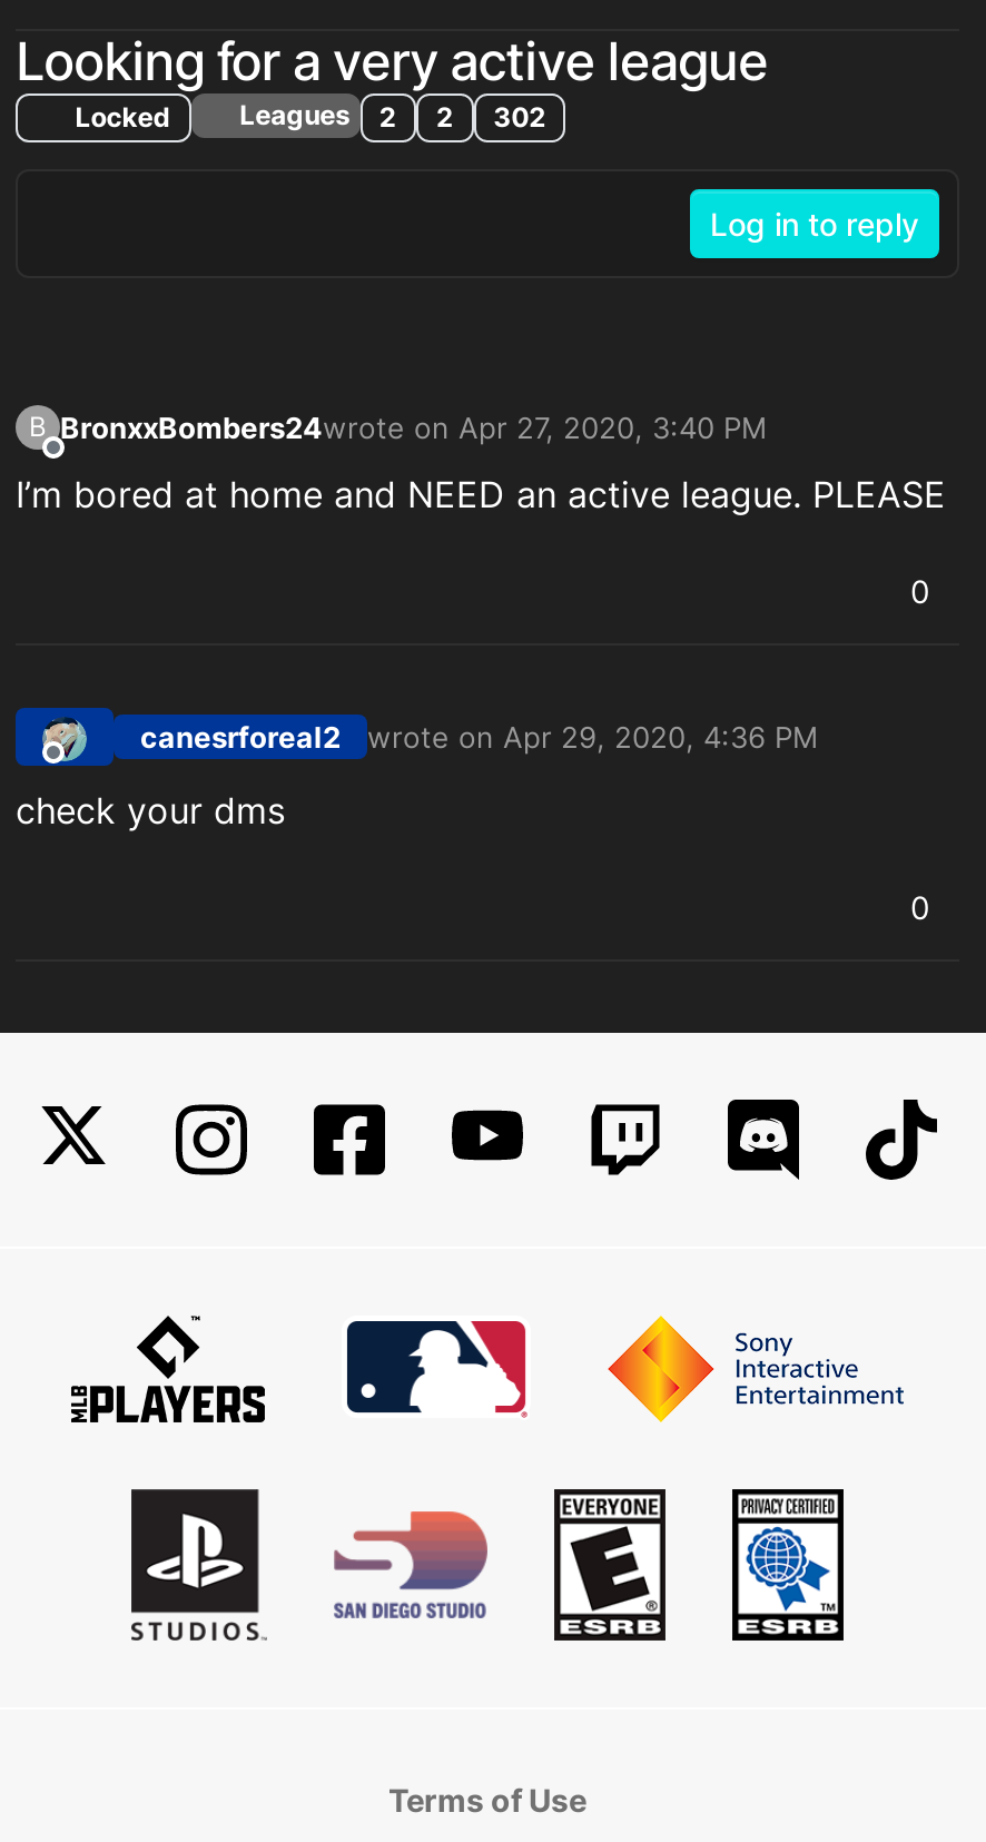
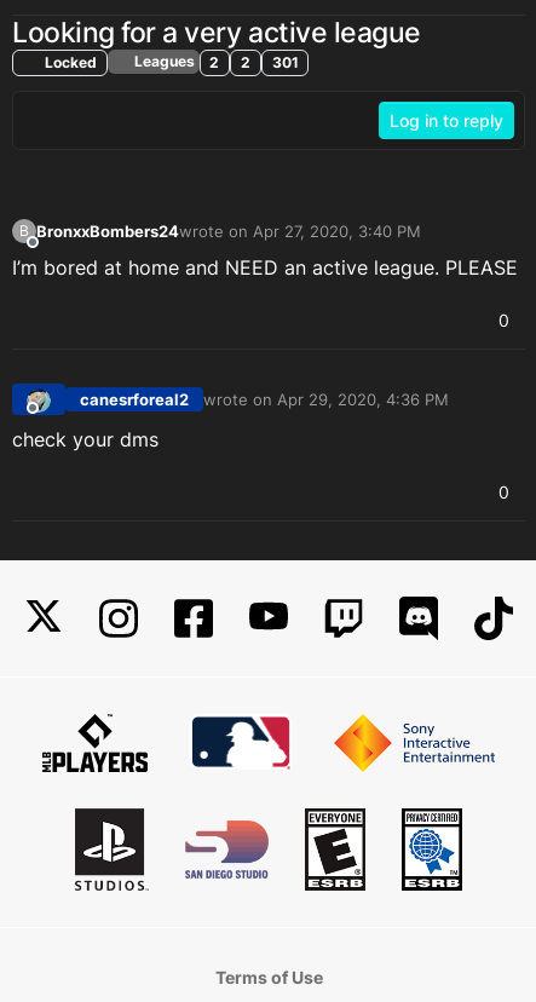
[69,98,547,134] Locked Leagues 2 2 302 -> [41,52,298,72] Locked Leagues 2 2 301

